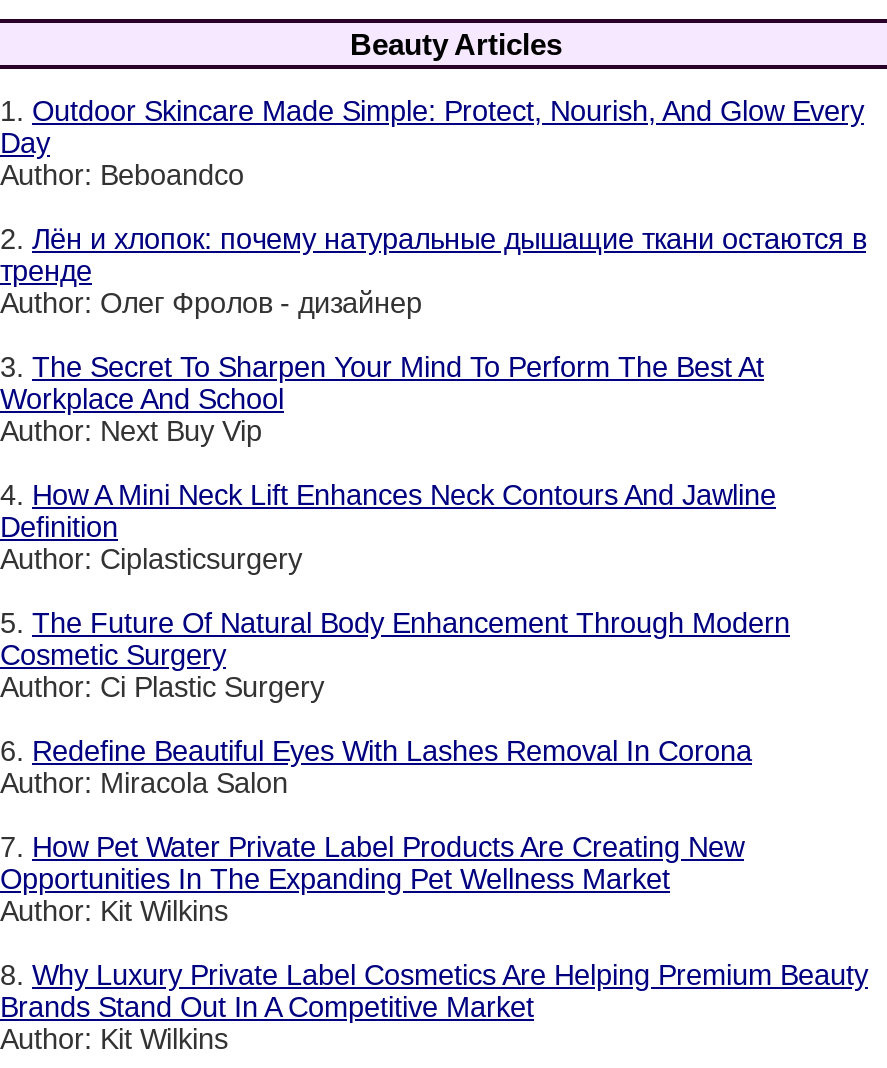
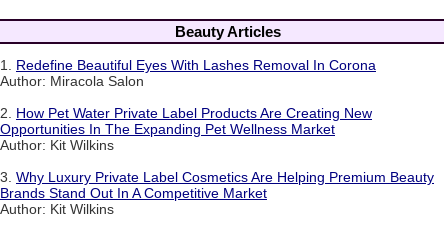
[0,94,866,766] 1. Outdoor Skincare Made Simple: Protect, Nourish, And Glow Every | Day | Author: Beboandco | 2. Лён и хлопок: почему натуральные дышащие ткани остаются в | тренде | Author: Олег Фролов - дизайнер | 3. The Secret To Sharpen Your Mind To Perform The Best At | Workplace And School | Author: Next Buy Vip | 4. How A Mini Neck Lift Enhances Neck Contours And Jawline | Definition | Author: Ciplasticsurgery | 5. The Future Of Natural Body Enhancement Through Modern | Cosmetic Surgery | Author: Ci Plastic Surgery | 6. Redefine Beautiful Eyes With Lashes Removal In Corona -> [0,57,376,73] 1. Redefine Beautiful Eyes With Lashes Removal In Corona
[0,830,744,862] 7. How Pet Water Private Label Products Are Creating New -> [0,105,372,121] 2. How Pet Water Private Label Products Are Creating New
[0,958,868,990] 8. Why Luxury Private Label Cosmetics Are Helping Premium Beauty -> [0,169,434,185] 3. Why Luxury Private Label Cosmetics Are Helping Premium Beauty

